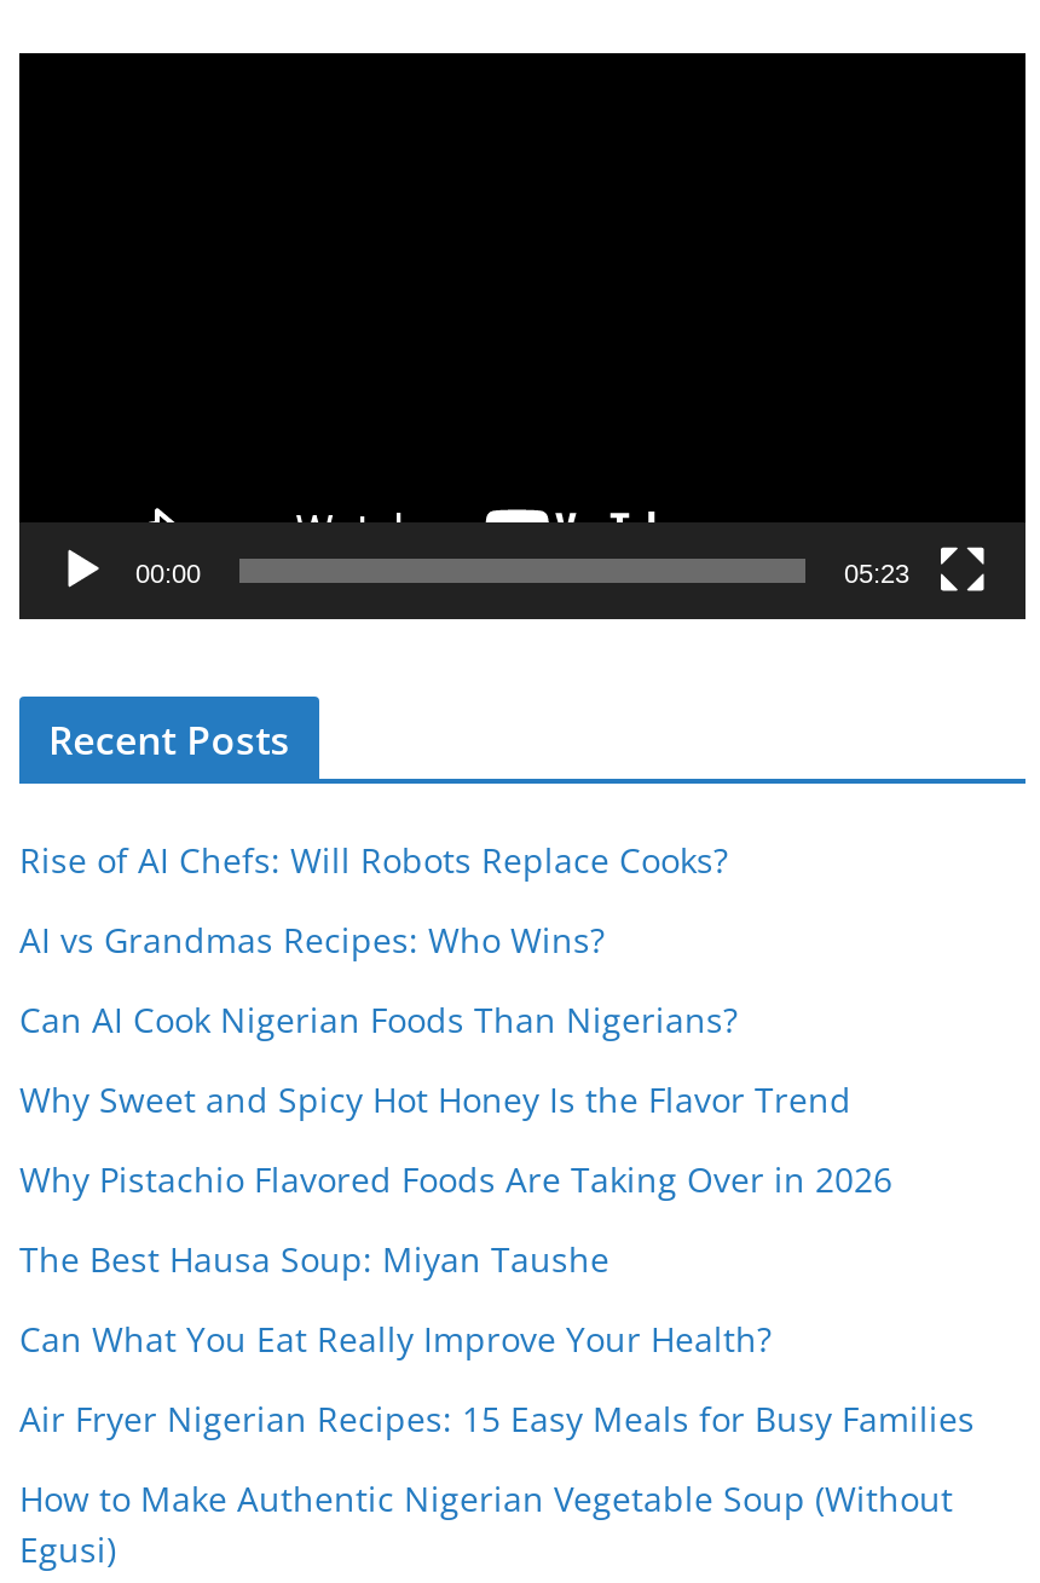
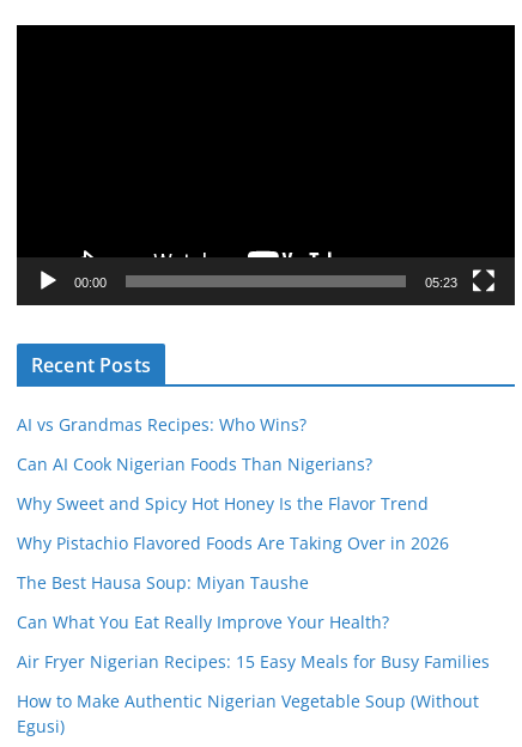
[19,837,728,883] Rise of AI Chefs: Will Robots Replace Cooks? -> none

